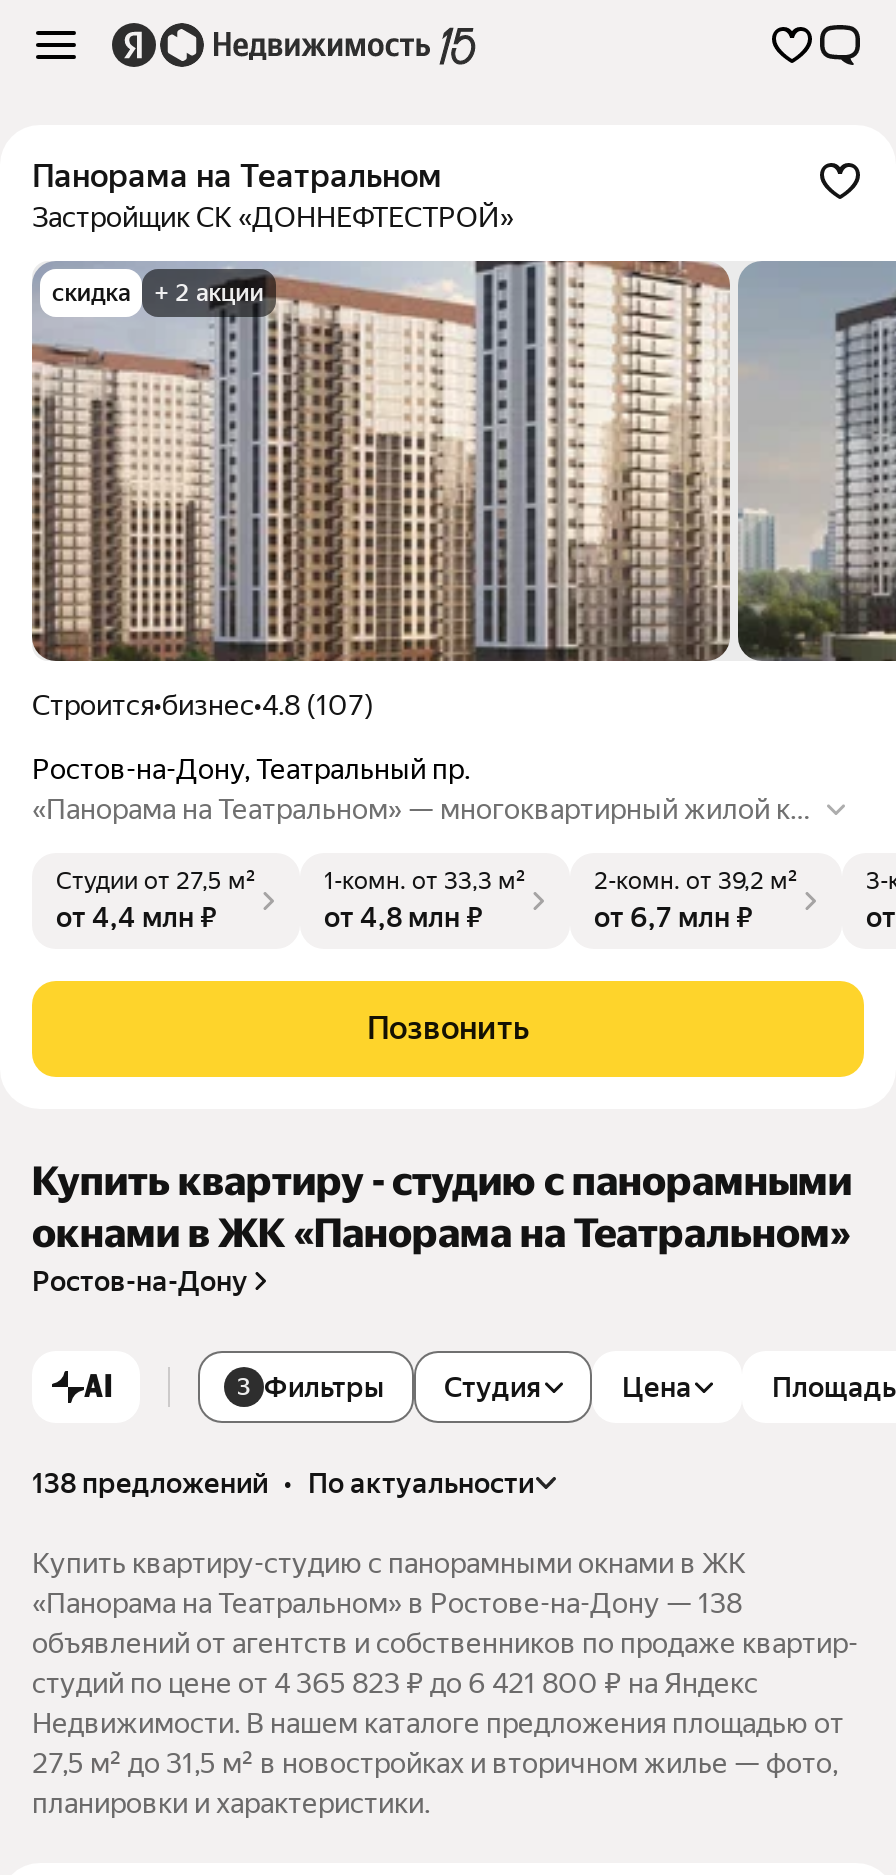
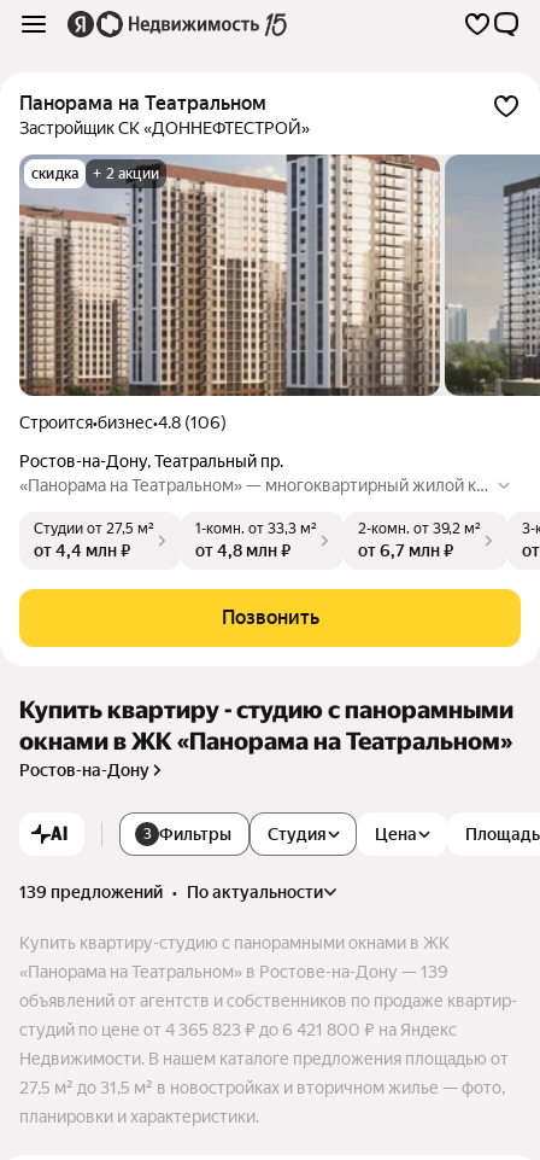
[50,689,374,721] Строится•бизнес•4.8 (107) -> [30,413,227,432] Строится•бизнес•4.8 (106)
[32,1466,534,1498] 138 предложений • по актуальности -> [19,882,323,901] 139 предложений • по актуальности
[32,1586,742,1618] «Панорама на Театральном» в Ростове-на-Дону — 138 -> [19,962,448,981] «Панорама на Театральном» в Ростове-на-Дону — 139

